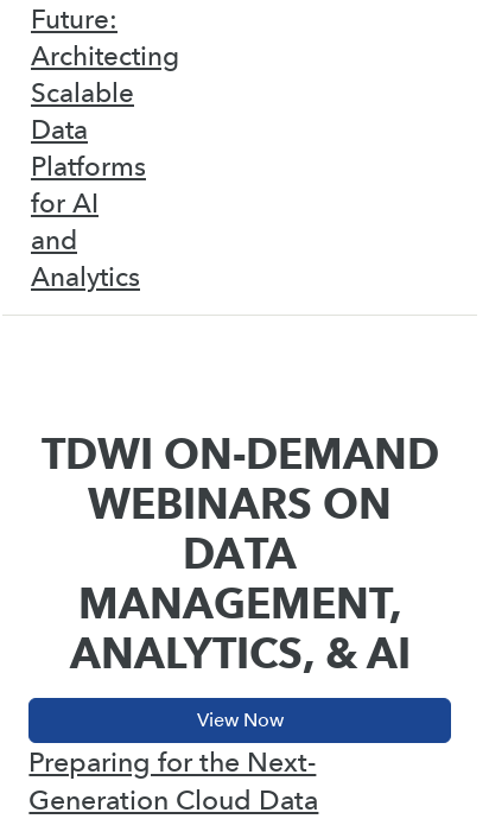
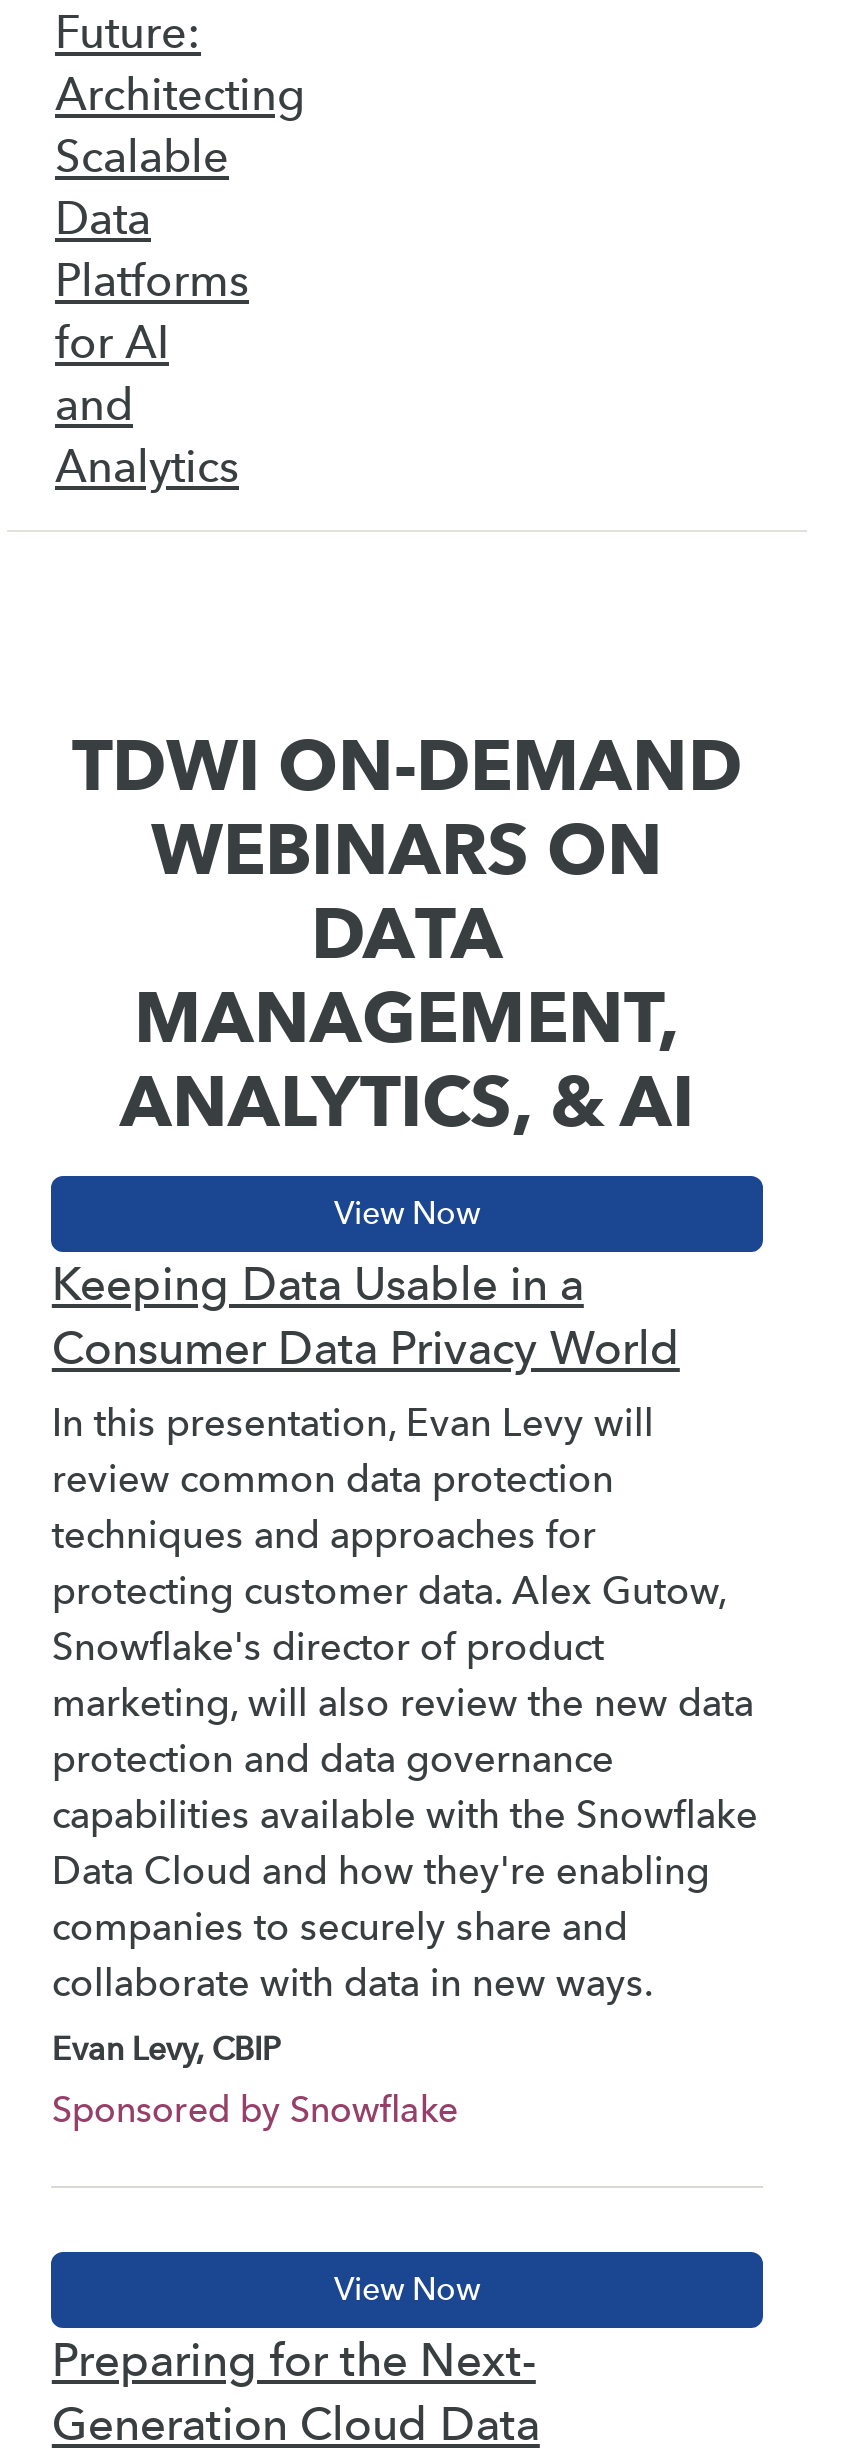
none -> [52,1255,758,2132] Keeping Data Usable in a | Consumer Data Privacy World | In this presentation, Evan Levy will | review common data protection | techniques and approaches for | protecting customer data. Alex Gutow, | Snowflake's director of product | marketing, will also review the new data | protection and data governance | capabilities available with the Snowflake | Data Cloud and how they're enabling | companies to securely share and | collaborate with data in new ways. | Evan Levy, CBIP | Sponsored by Snowflake

